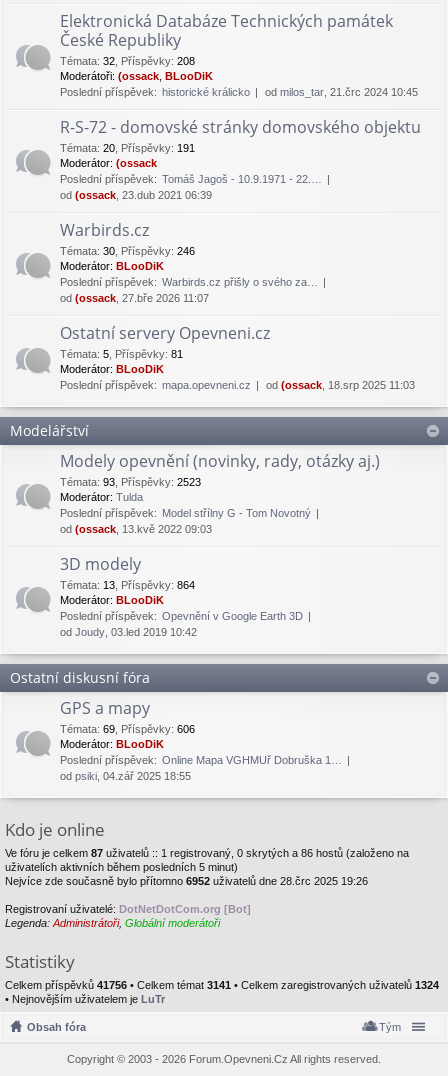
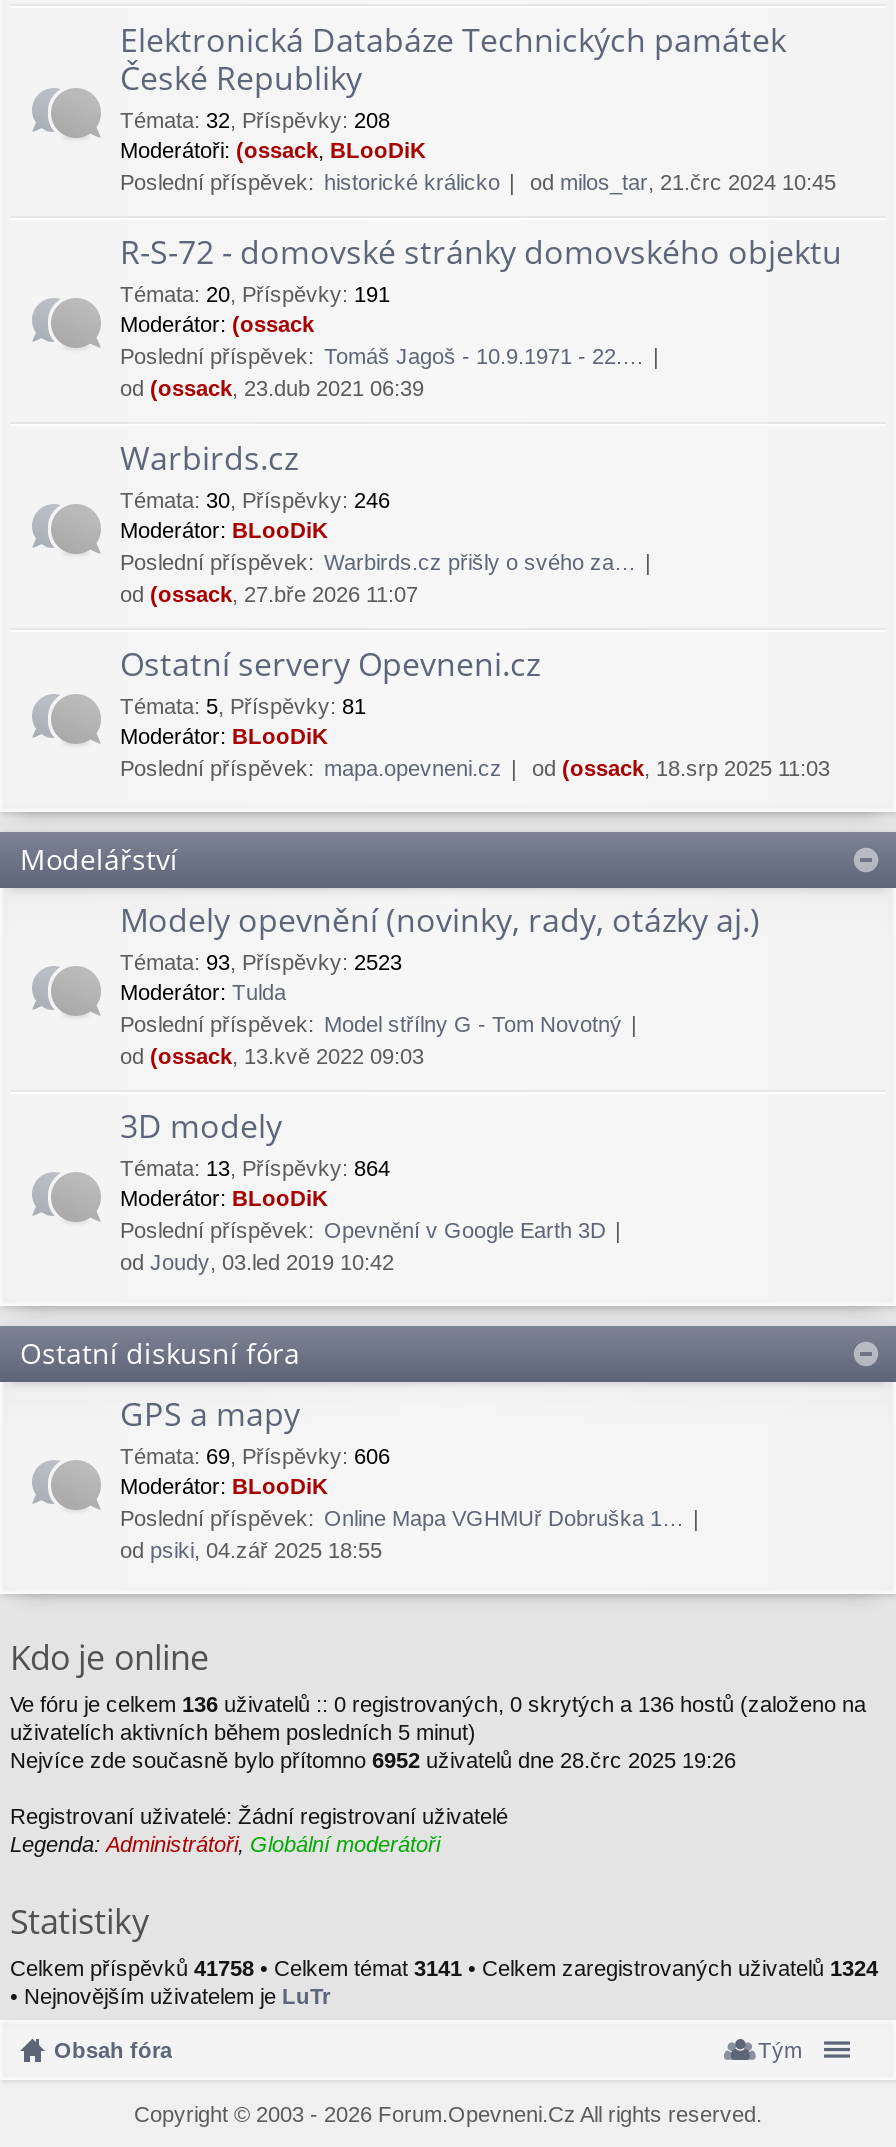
[5,847,409,859] Ve fóru je celkem 87 uživatelů :: 1 registrovaný, 0 skrytých a 86 hostů (založeno na -> [10,1691,866,1715] Ve fóru je celkem 136 uživatelů :: 0 registrovaných, 0 skrytých a 136 hostů (založeno na
[5,903,251,915] Registrovaní uživatelé: DotNetDotCom.org [Bot] -> [10,1803,508,1827] Registrovaní uživatelé: Žádní registrovaní uživatelé
[5,979,439,991] Celkem příspěvků 41756 • Celkem témat 3141 • Celkem zaregistrovaných uživatelů 1324 -> [10,1955,878,1979] Celkem příspěvků 41758 • Celkem témat 3141 • Celkem zaregistrovaných uživatelů 1324

